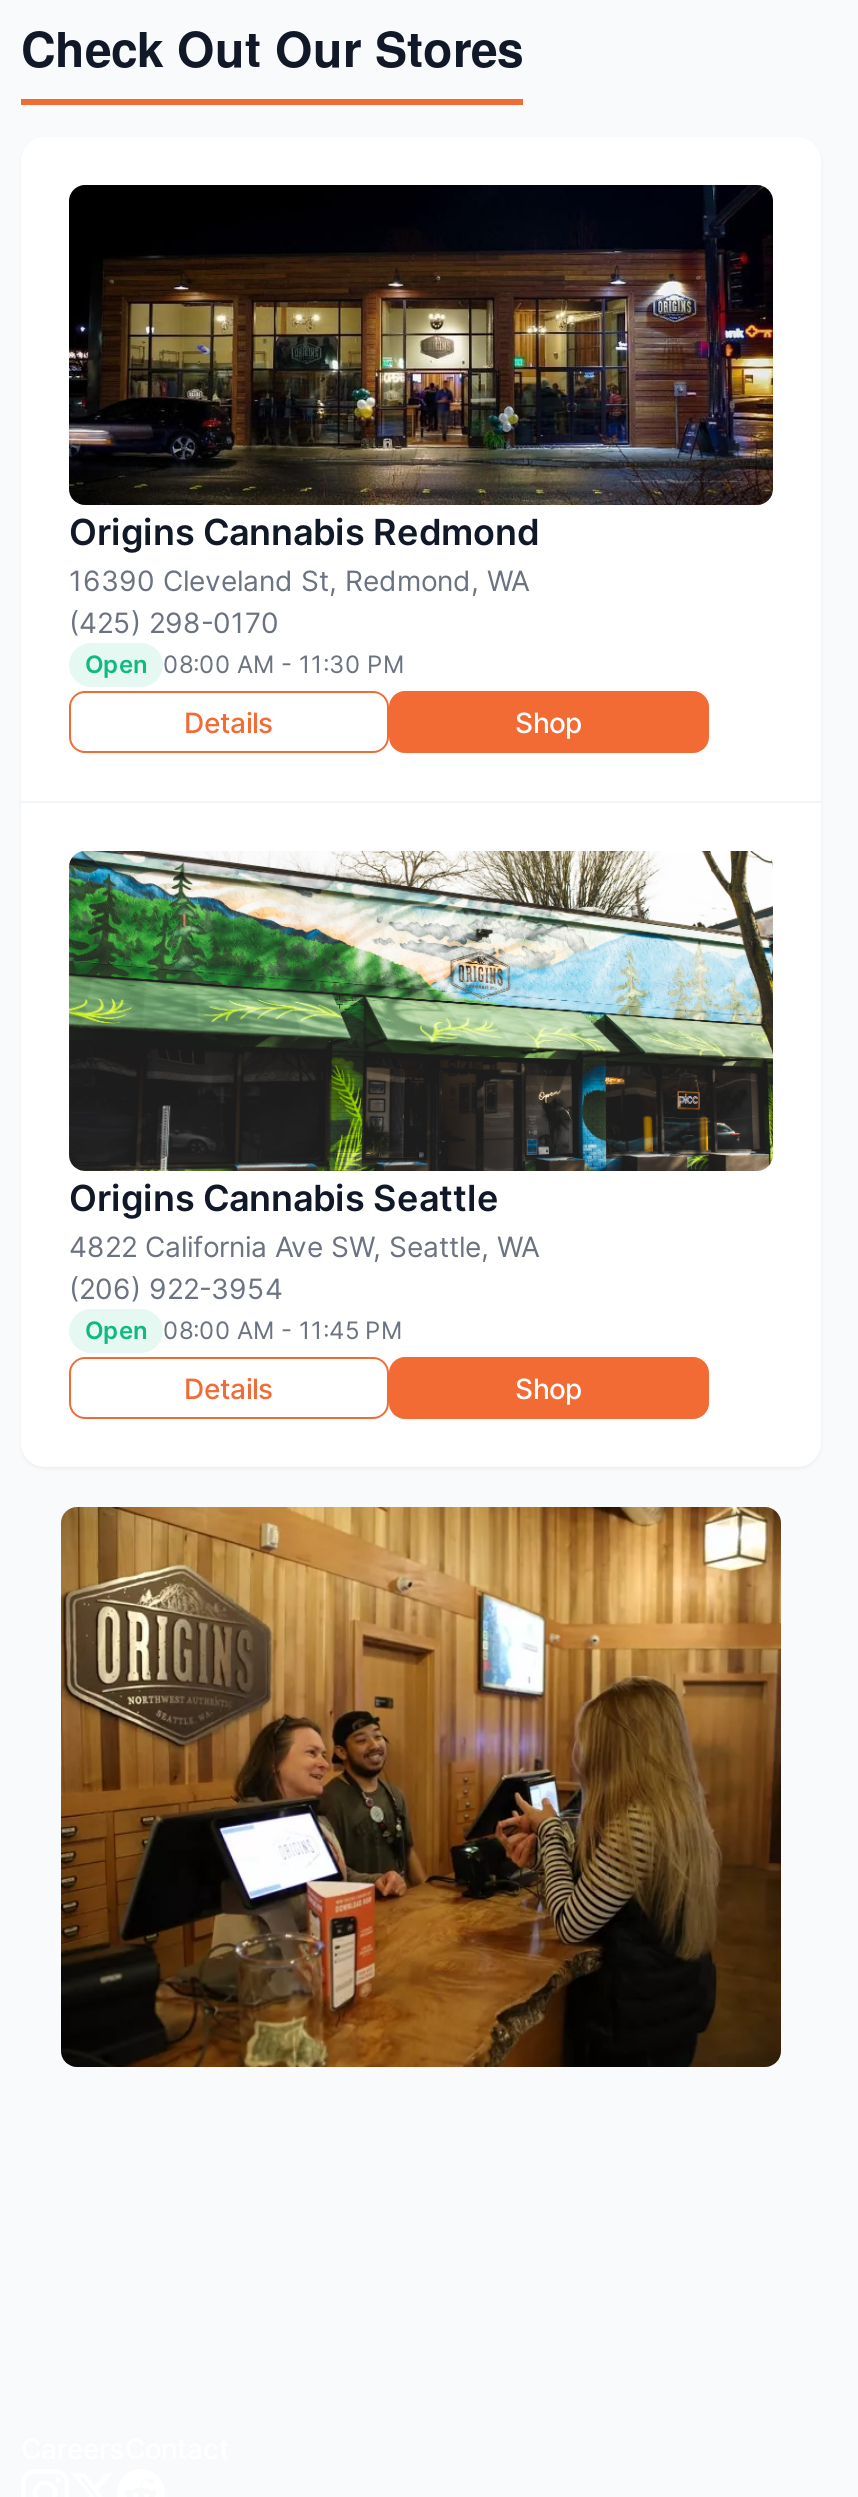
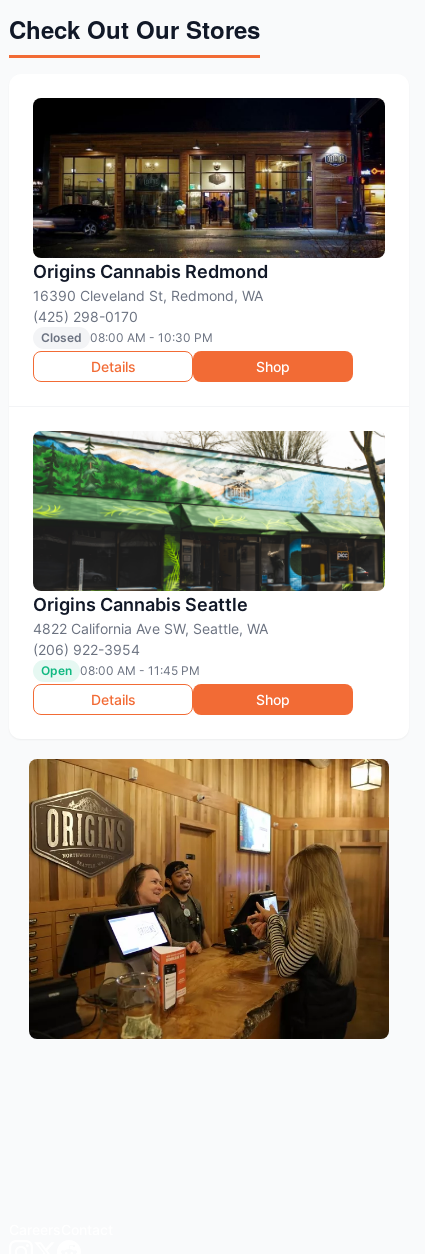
[85,649,405,679] Open 08:00 AM - 11:30 PM -> [41,330,213,345] Closed 08:00 AM - 10:30 PM

